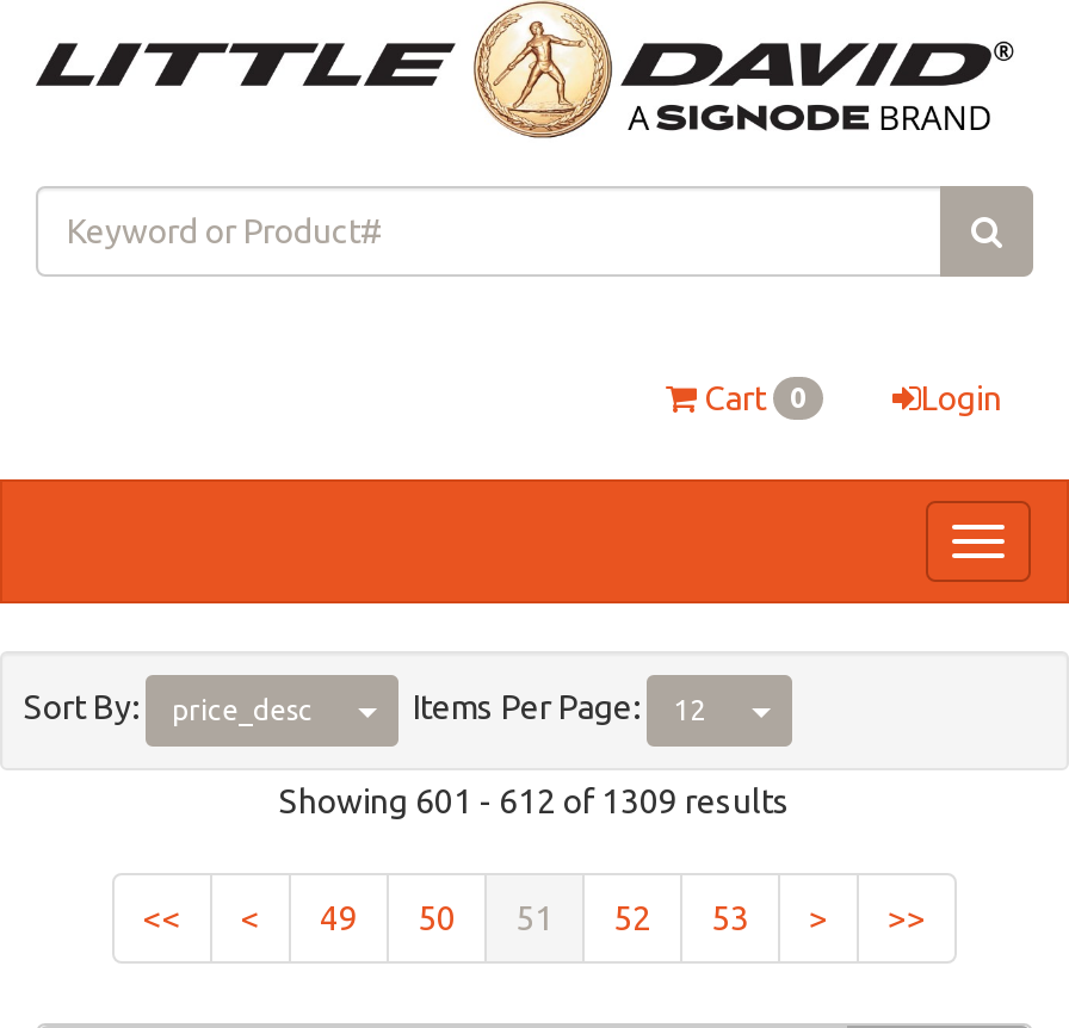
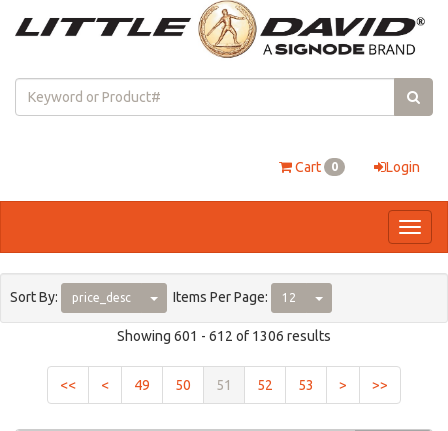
[279,783,790,821] Showing 601 - 612 of 1309 results -> [117,328,331,344] Showing 601 - 612 of 1306 results

